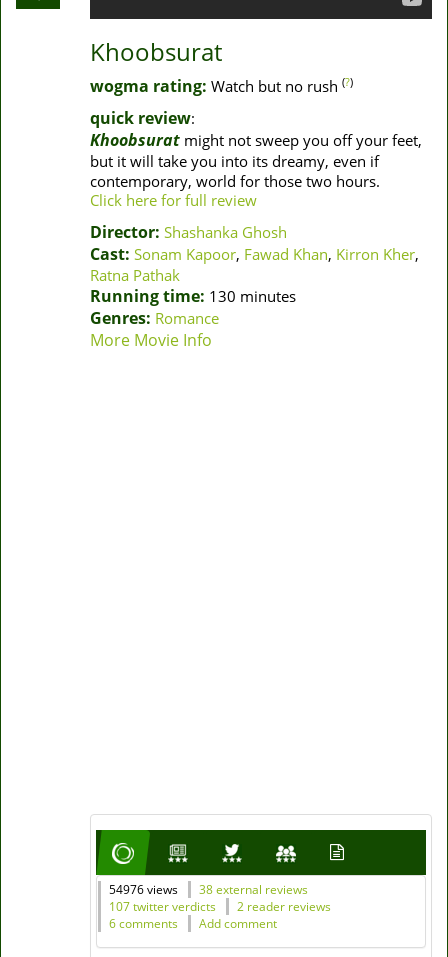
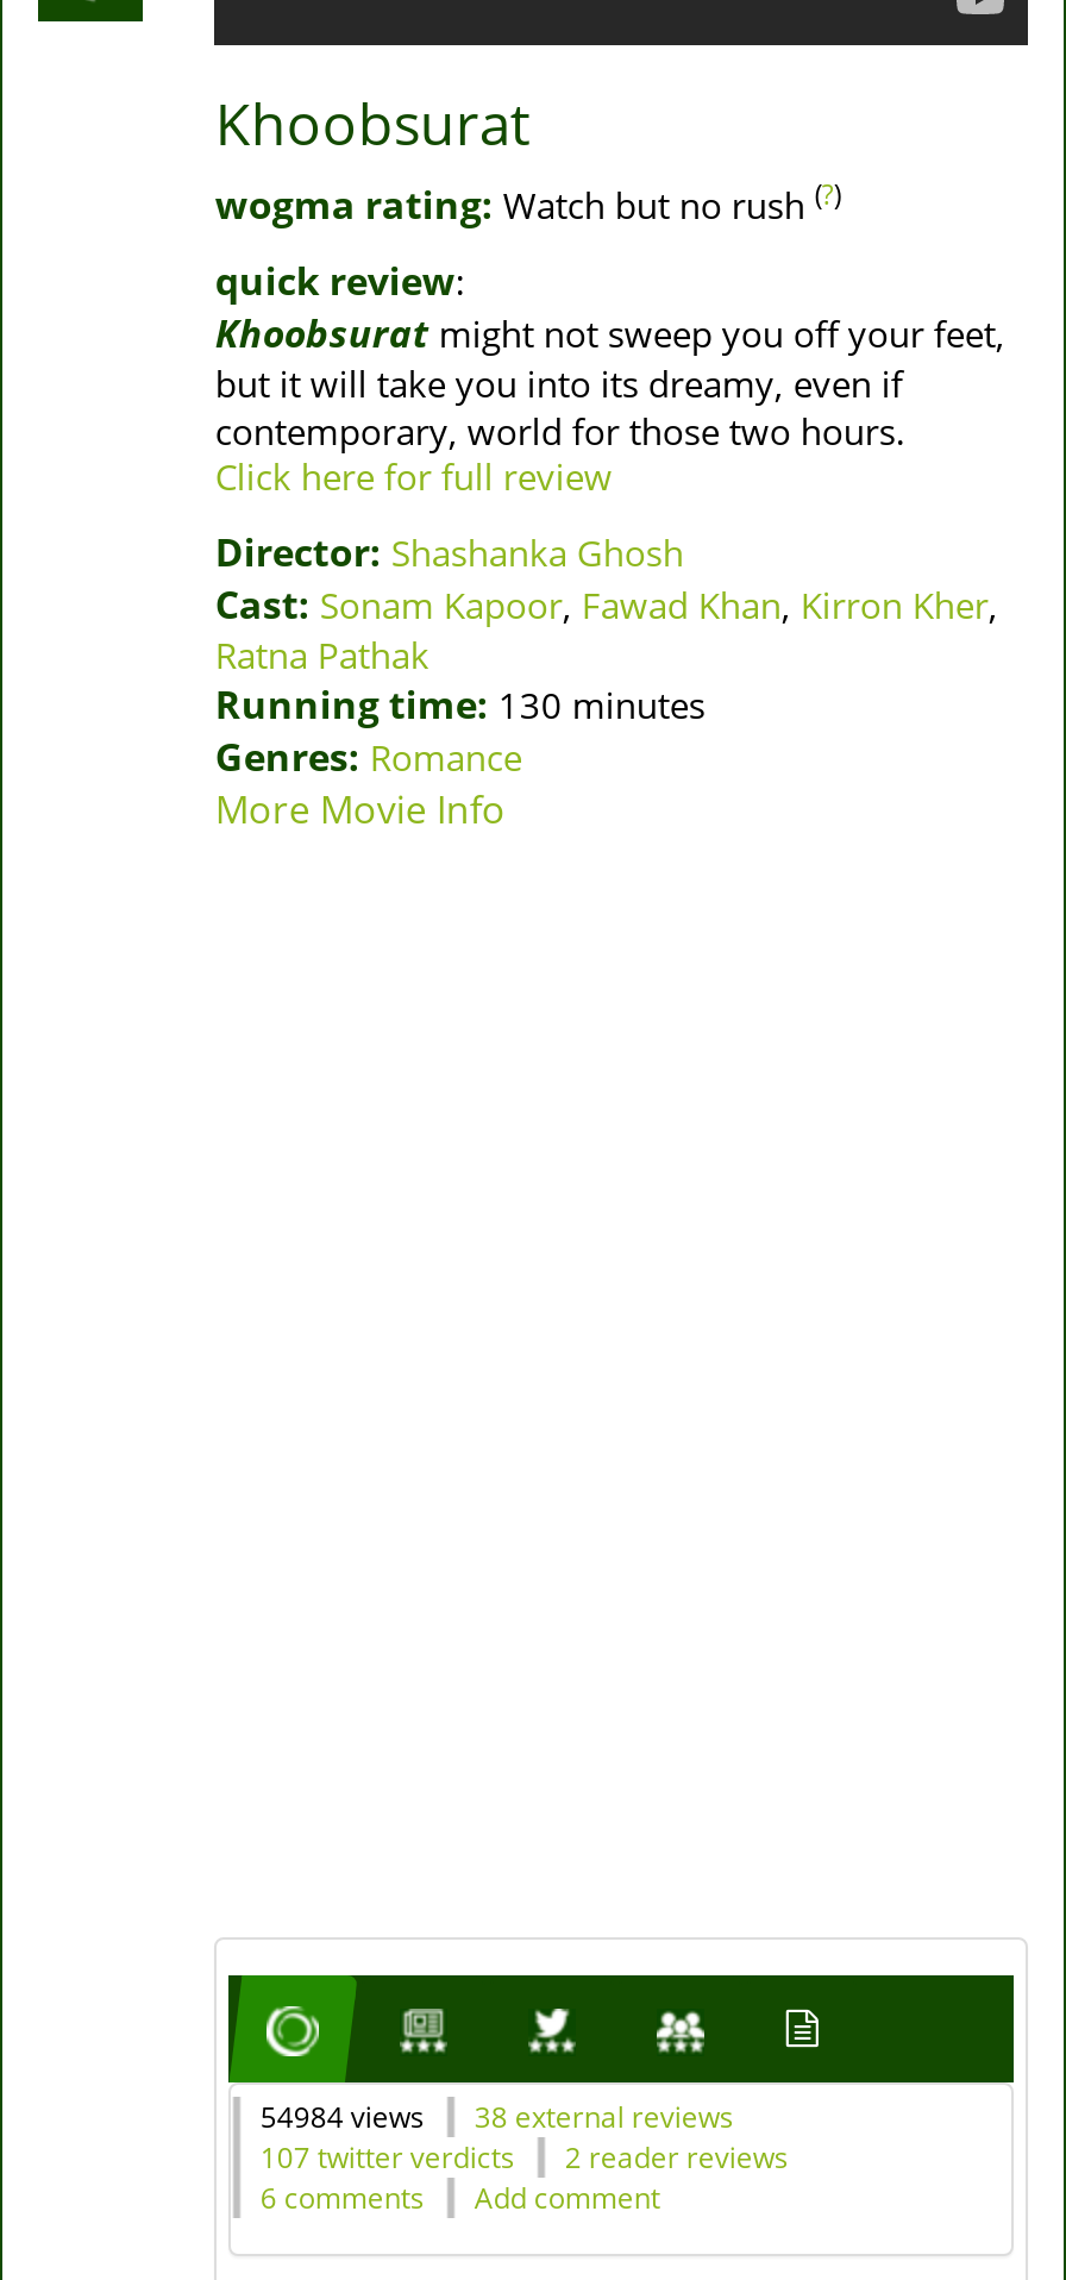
[109,881,308,898] 54976 views 38 external reviews -> [260,2097,734,2138] 54984 views 38 external reviews

